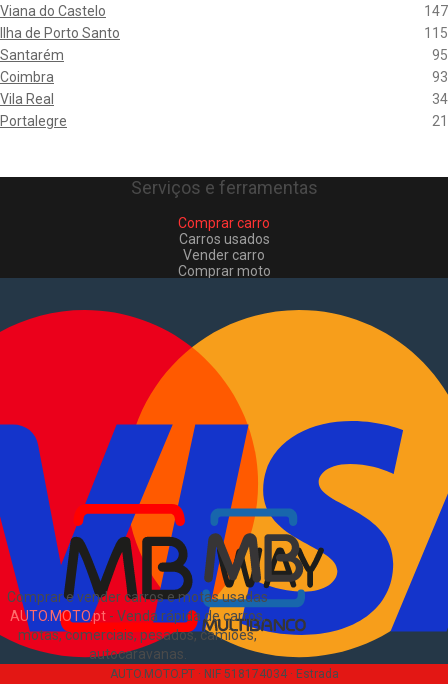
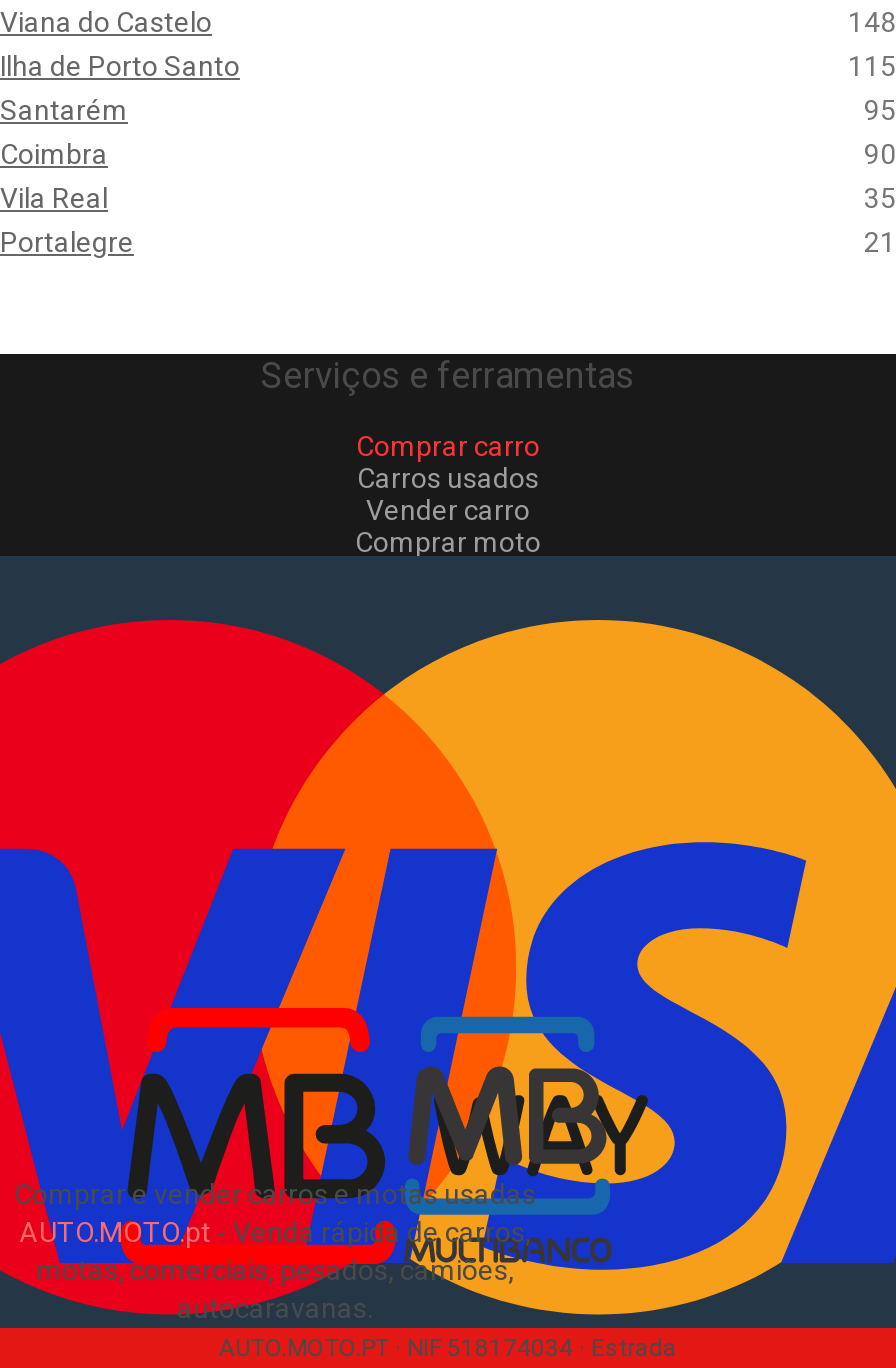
[424,3,448,19] 147 -> [848,6,896,38] 148
[432,69,448,85] 93 -> [864,138,896,170] 90
[432,91,448,107] 34 -> [864,182,896,214] 35

